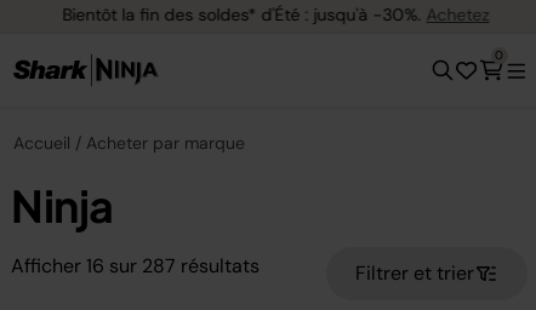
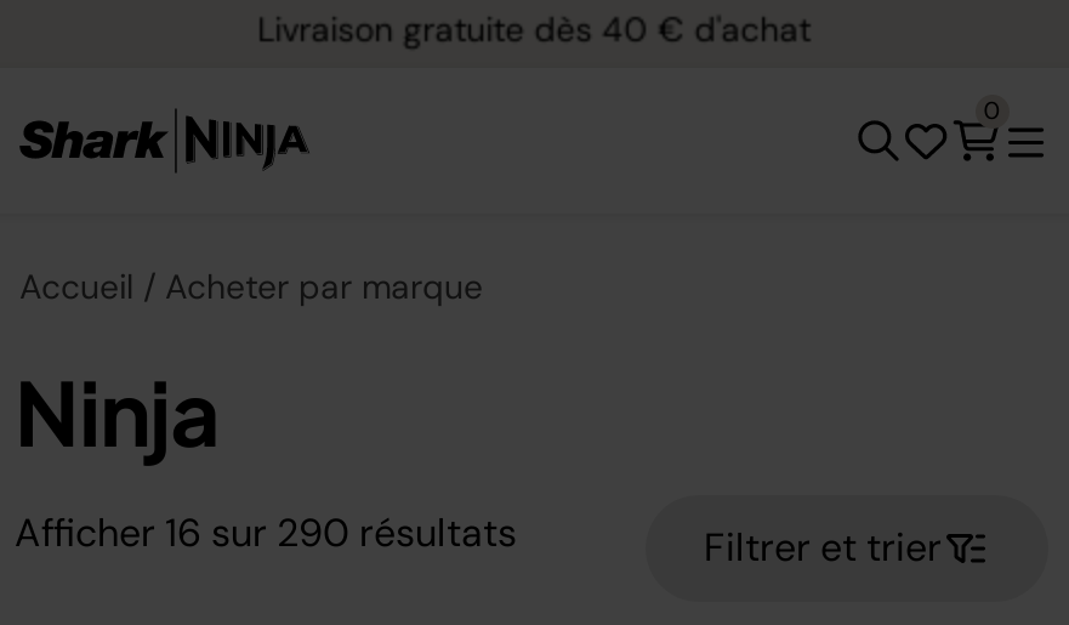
[57,3,484,25] Bientôt la fin des soldes* d'Été : jusqu'à -30%. Achetez -> [257,6,811,50] Livraison gratuite dès 40 € d'achat
[11,253,260,279] Afficher 16 sur 287 résultats -> [15,507,517,558] Afficher 16 sur 290 résultats

